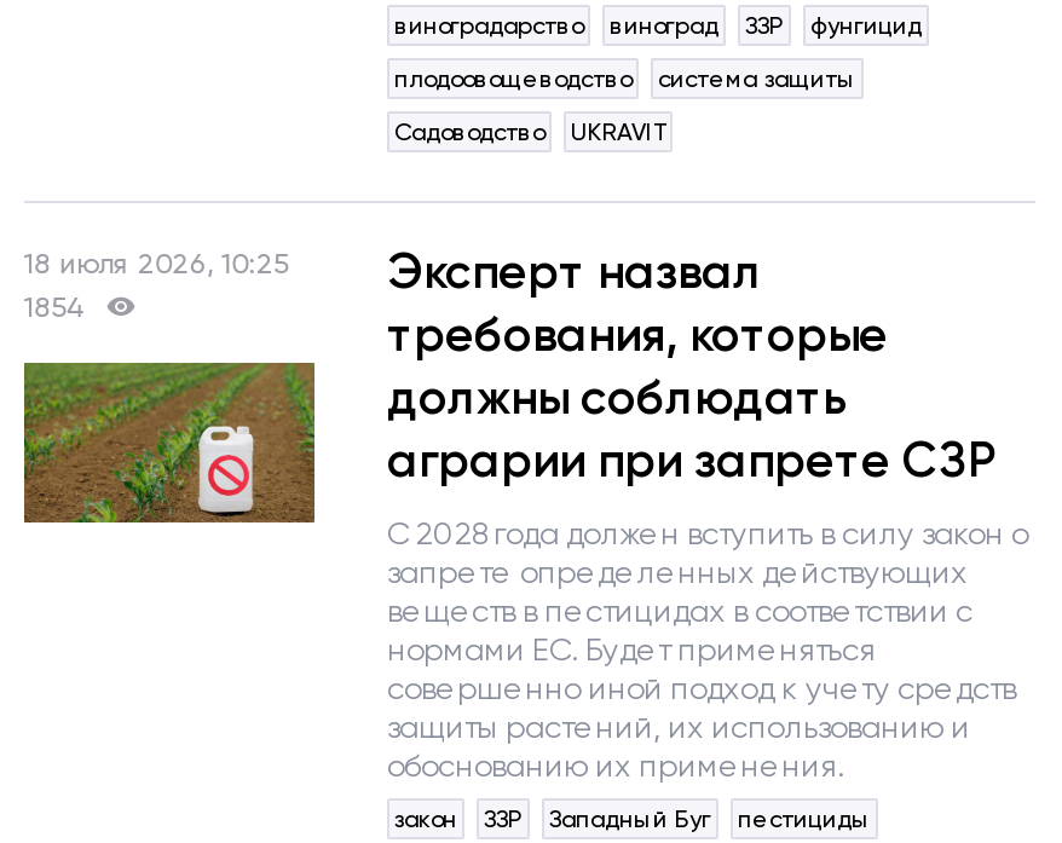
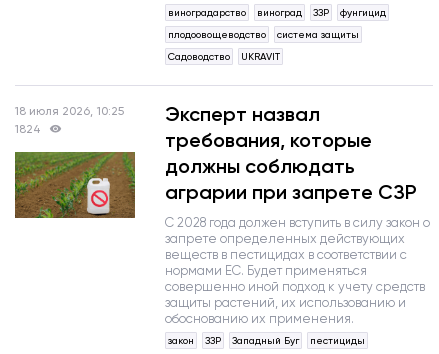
[24,291,86,324] 1854 -> [15,122,41,136] 1824

